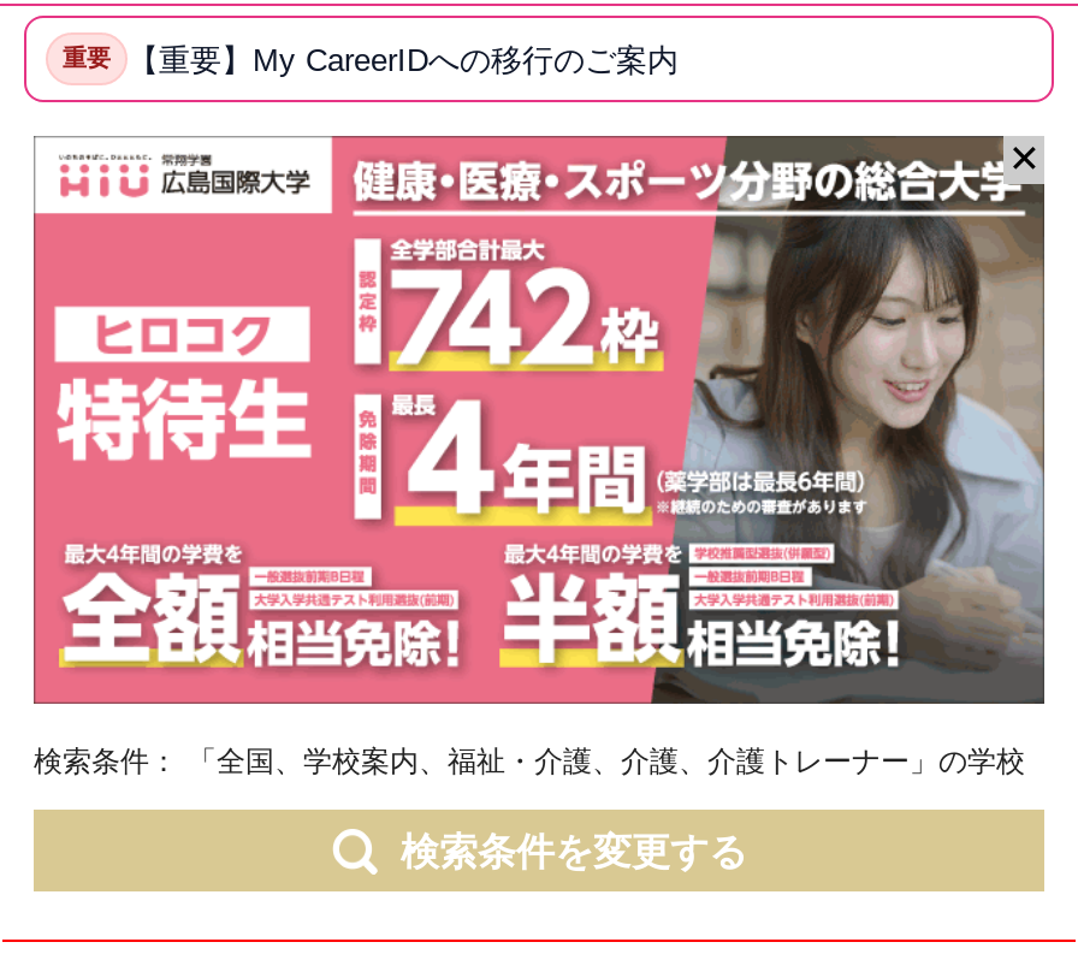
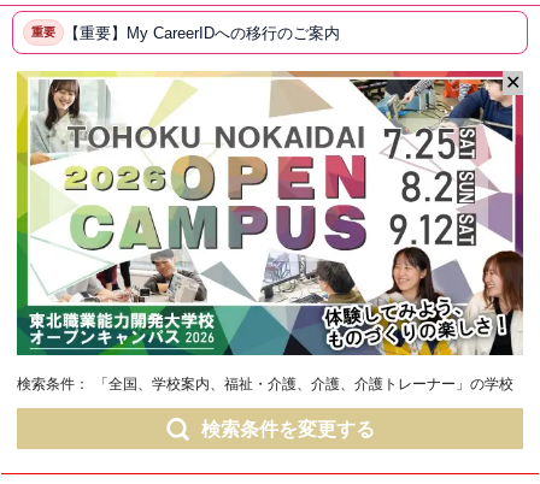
[31,134,1047,706] [image] -> [16,70,524,356] [image]

